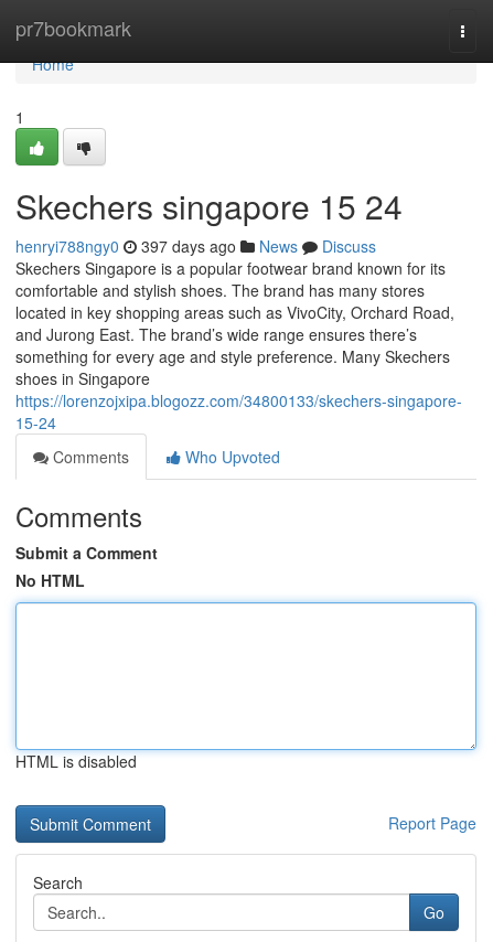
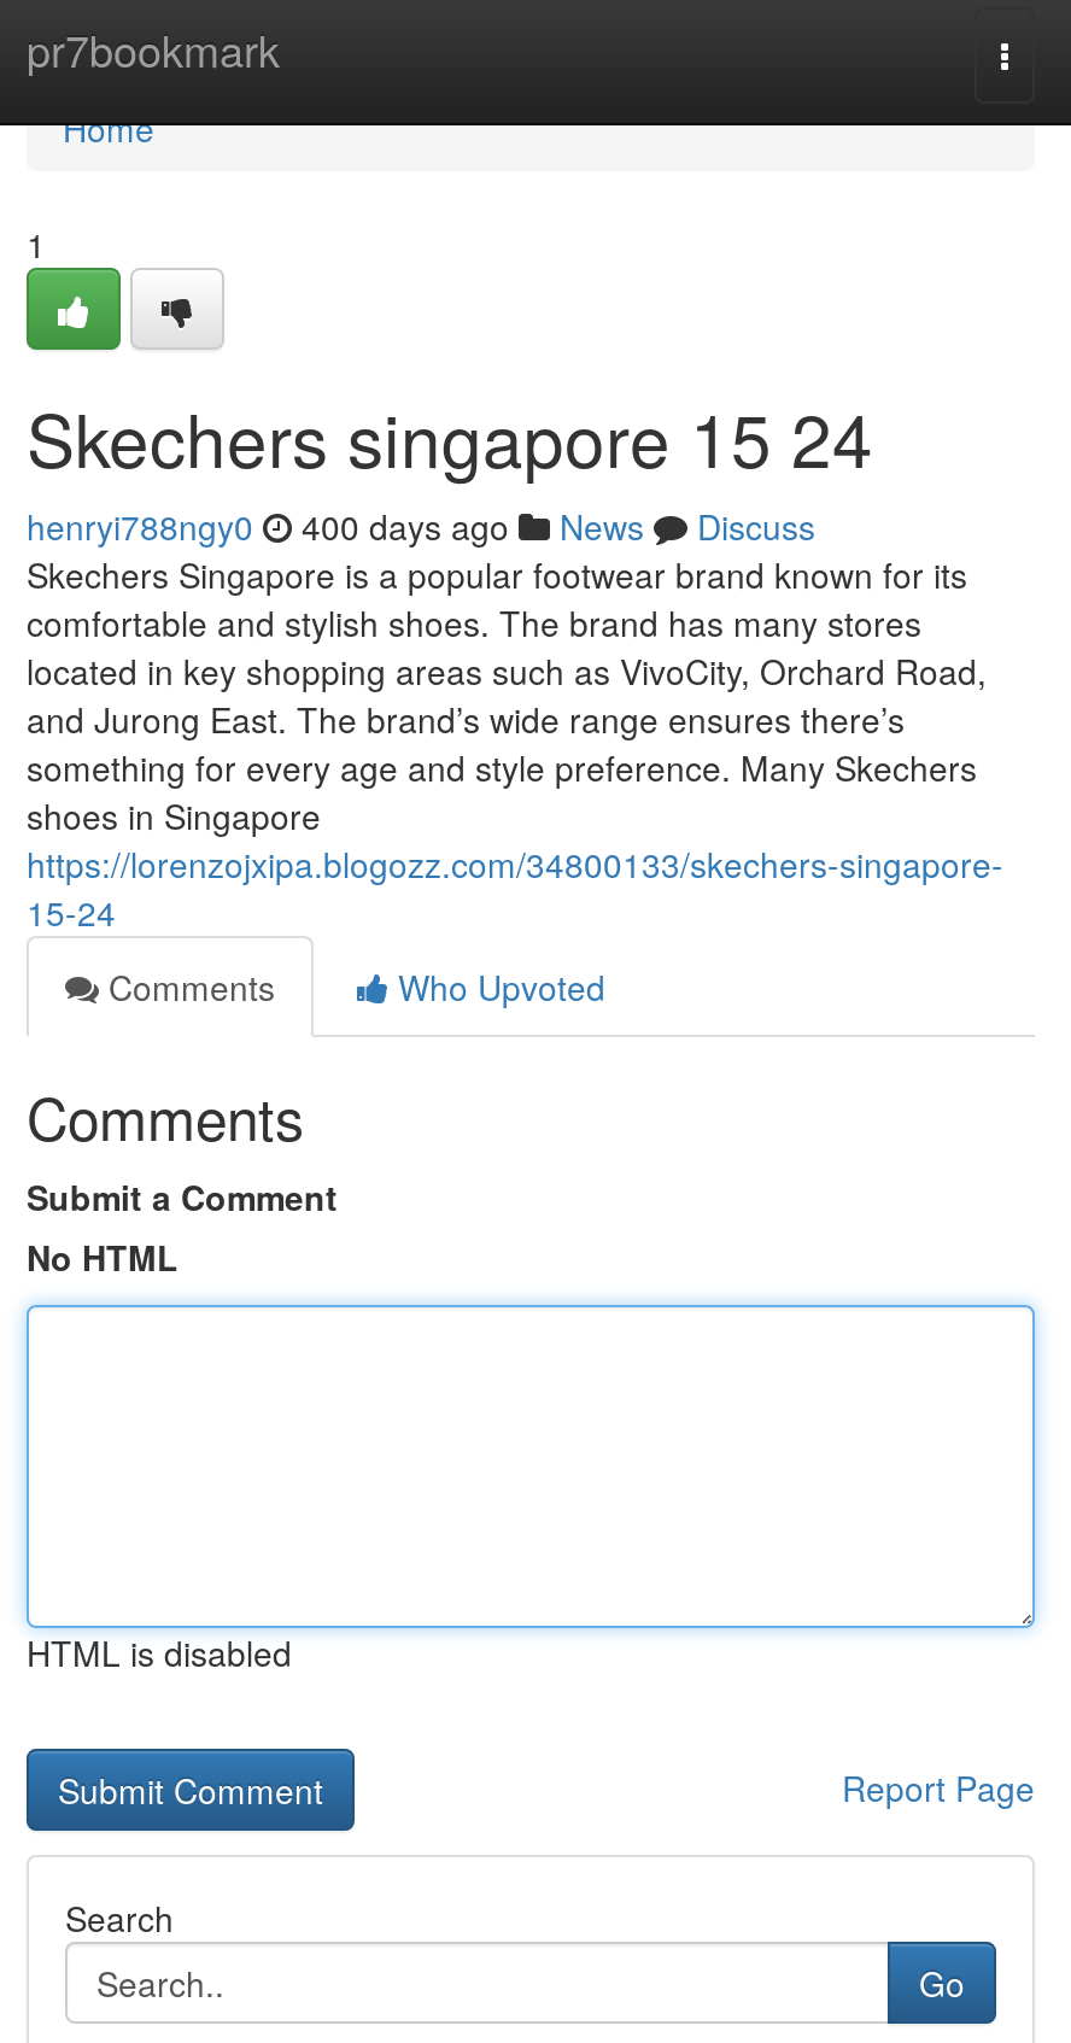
[15,235,376,257] henryi788ngy0 397 days ago News Discuss -> [27,502,815,550] henryi788ngy0 400 days ago News Discuss

